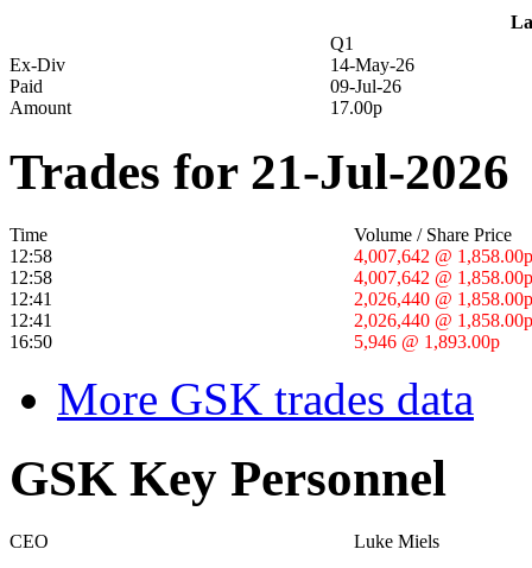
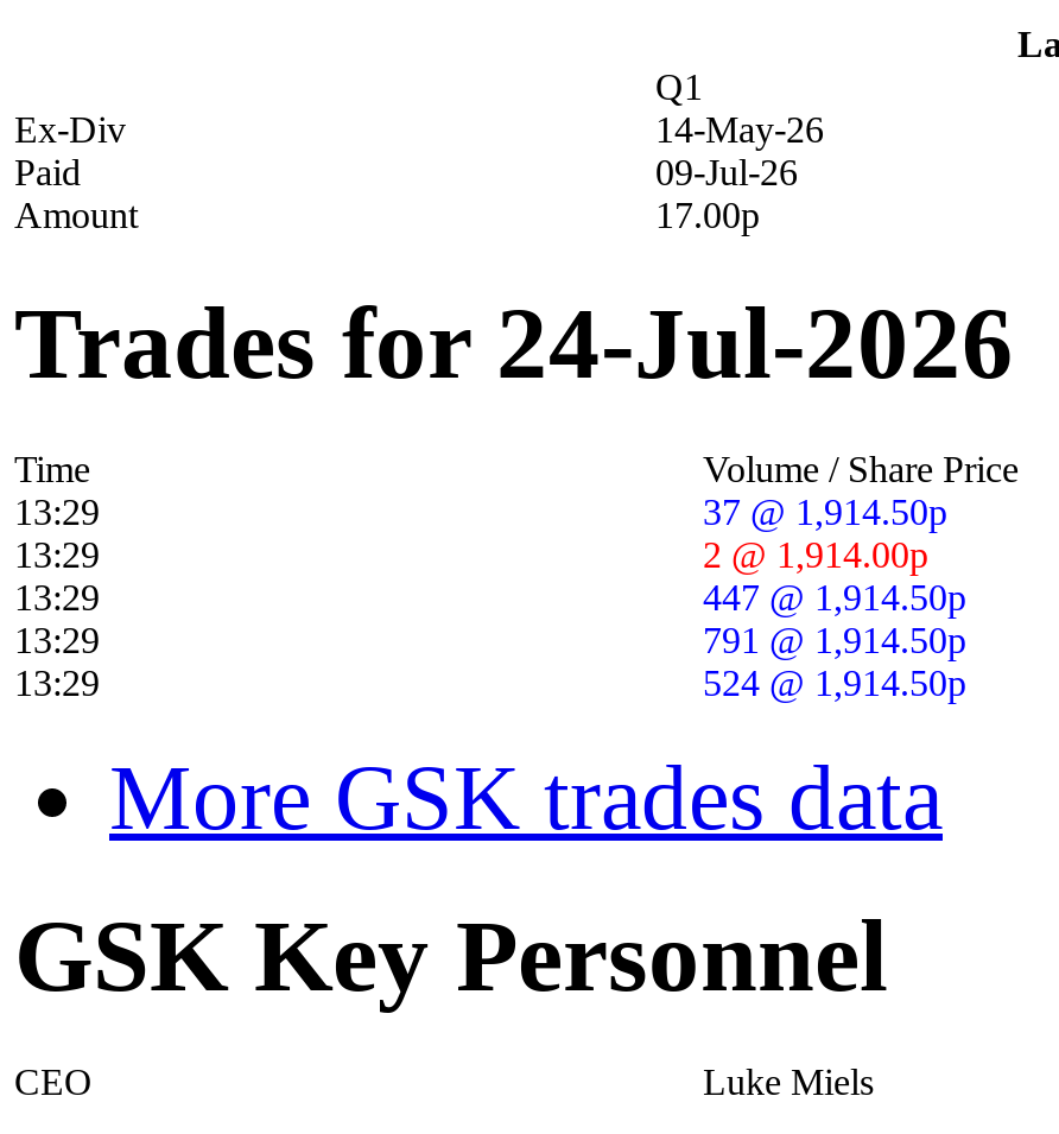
[9,144,509,200] Trades for 21-Jul-2026 -> [14,288,1014,399] Trades for 24-Jul-2026
[9,246,532,352] 12:58 | 4,007,642 @ 1,858.00p | 12:58 | 4,007,642 @ 1,858.00p | 12:41 | 2,026,440 @ 1,858.00p | 12:41 | 2,026,440 @ 1,858.00p | 16:50 | 5,946 @ 1,893.00p -> [14,492,966,703] 13:29 | 37 @ 1,914.50p | 13:29 | 2 @ 1,914.00p | 13:29 | 447 @ 1,914.50p | 13:29 | 791 @ 1,914.50p | 13:29 | 524 @ 1,914.50p

